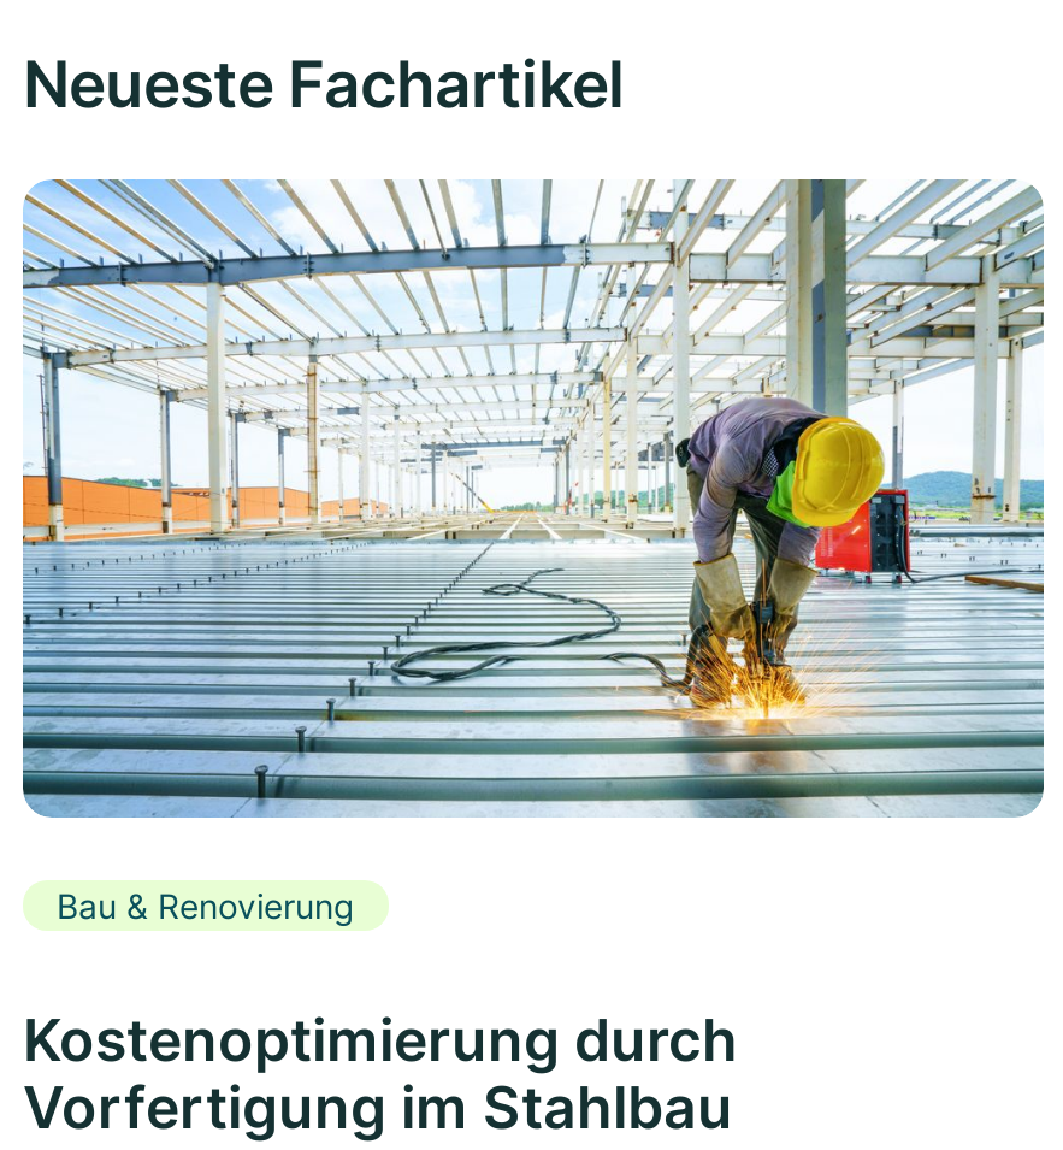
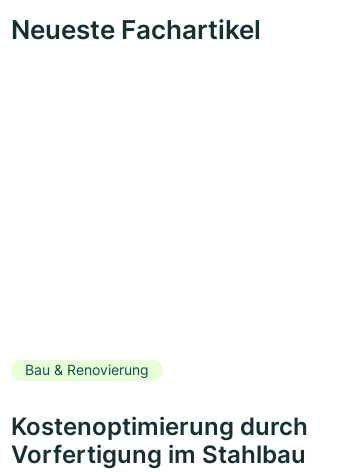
[20,177,1046,820] [image] -> none

